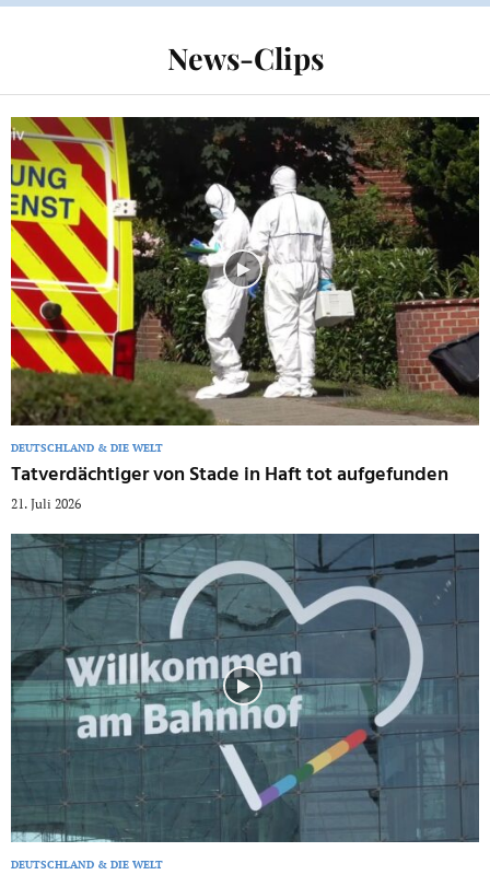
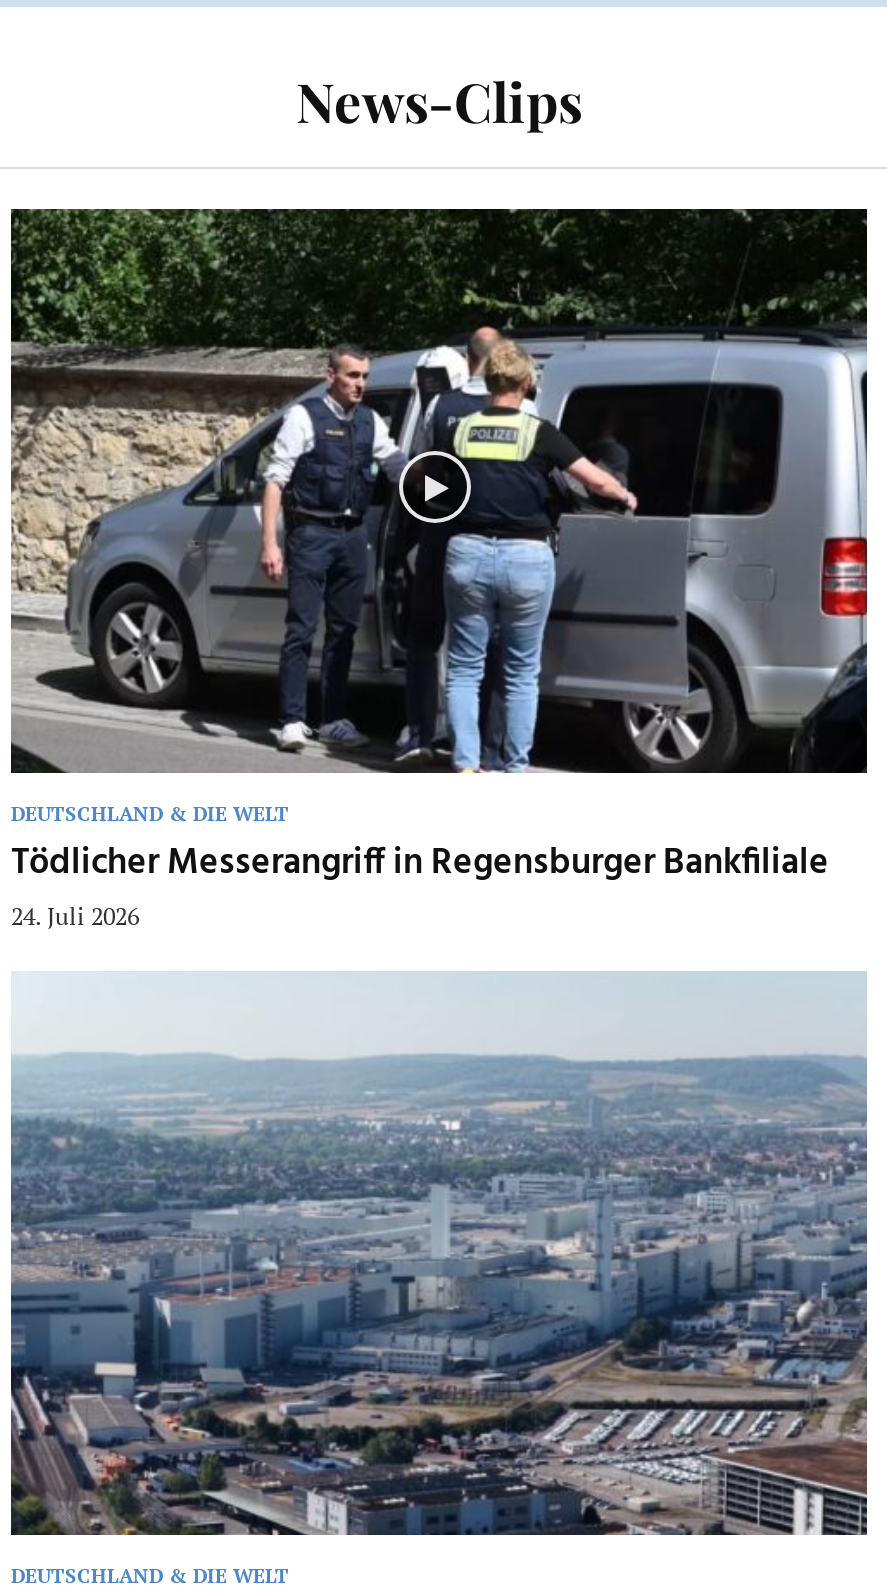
[10,116,480,512] [image] | Tatverdächtiger von Stade in Haft tot aufgefunden | 21. Juli 2026 -> [9,207,869,932] [image] | Tödlicher Messerangriff in Regensburger Bankfiliale | 24. Juli 2026
[10,533,480,843] [image] -> [11,971,867,1537] [image]

